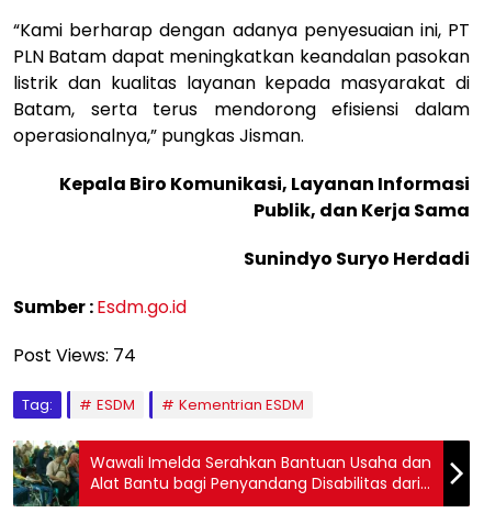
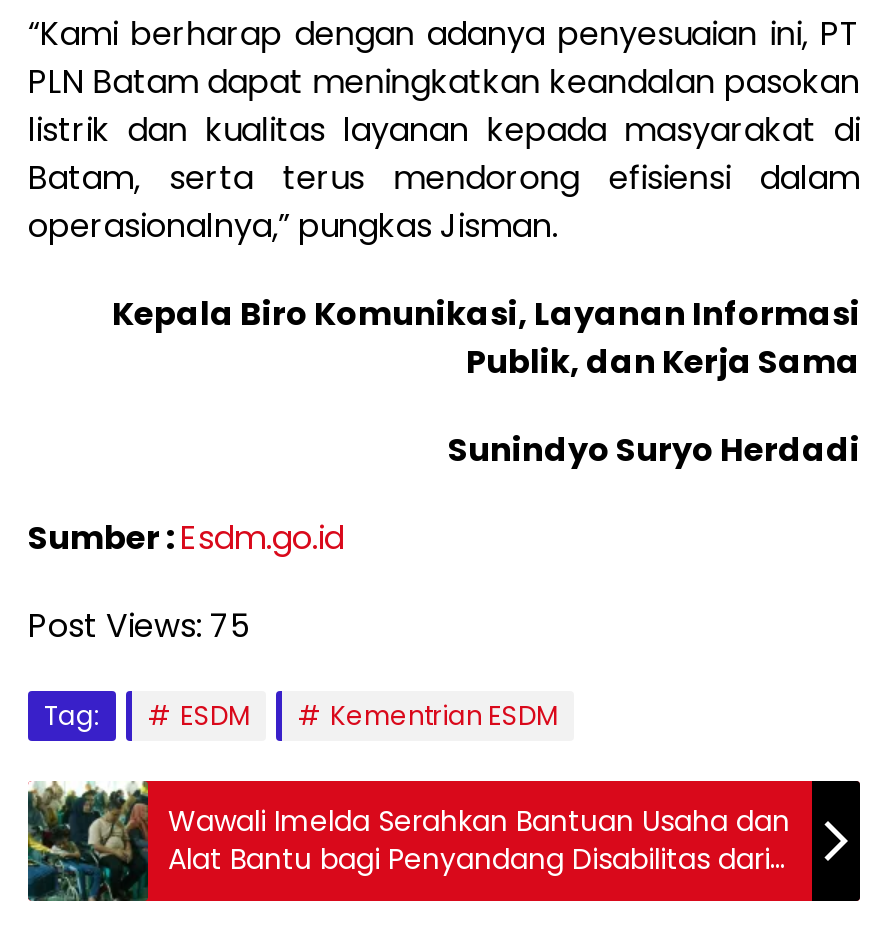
[13,342,136,368] Post Views: 74 -> [28,602,250,648] Post Views: 75

